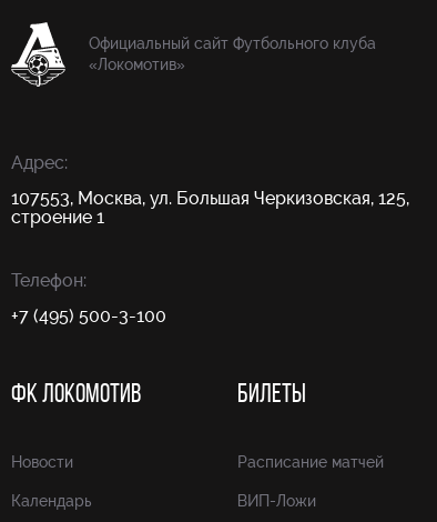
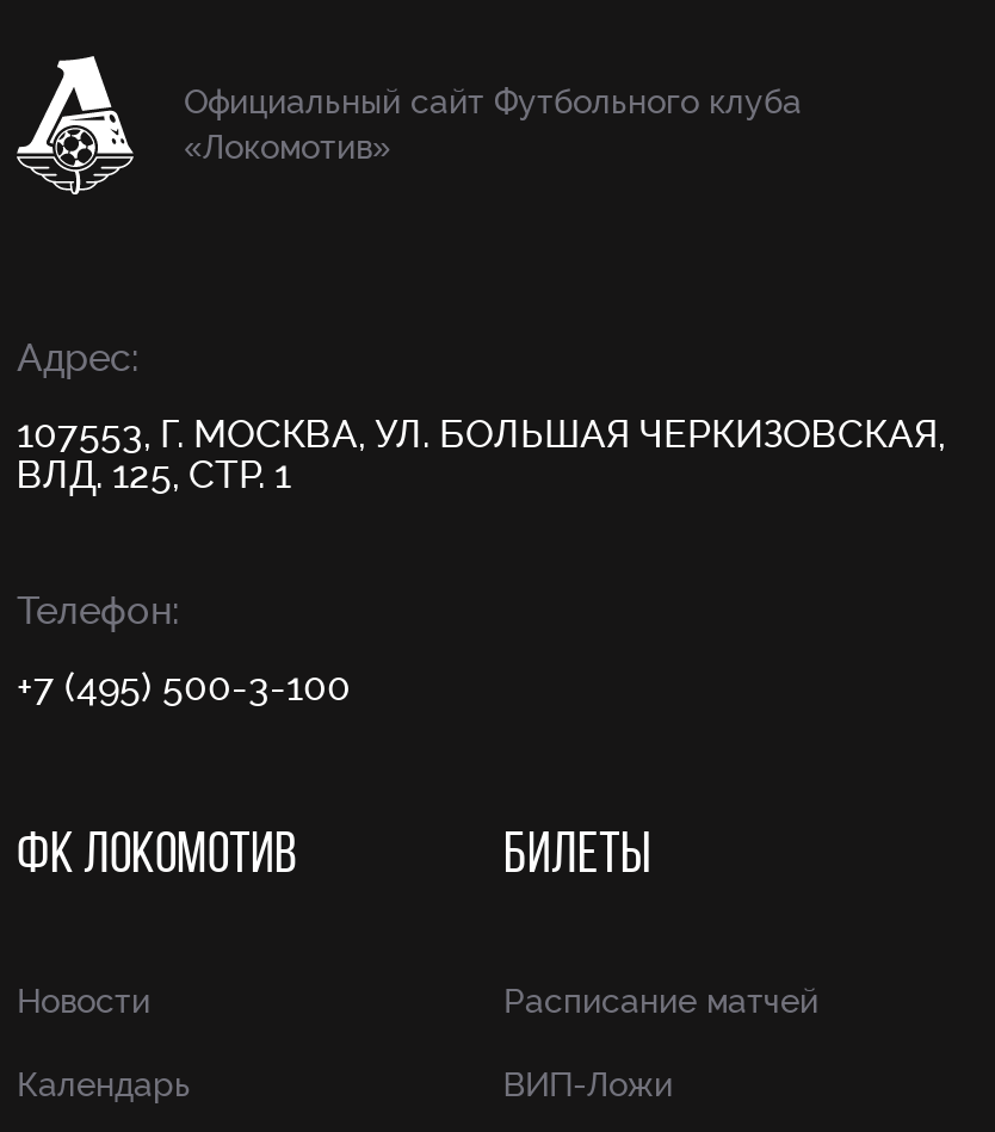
[11,188,409,228] 107553, Москва, ул. Большая Черкизовская, 125, | строение 1 -> [17,412,945,497] 107553, Г. МОСКВА, УЛ. БОЛЬШАЯ ЧЕРКИЗОВСКАЯ, | ВЛД. 125, СТР. 1

